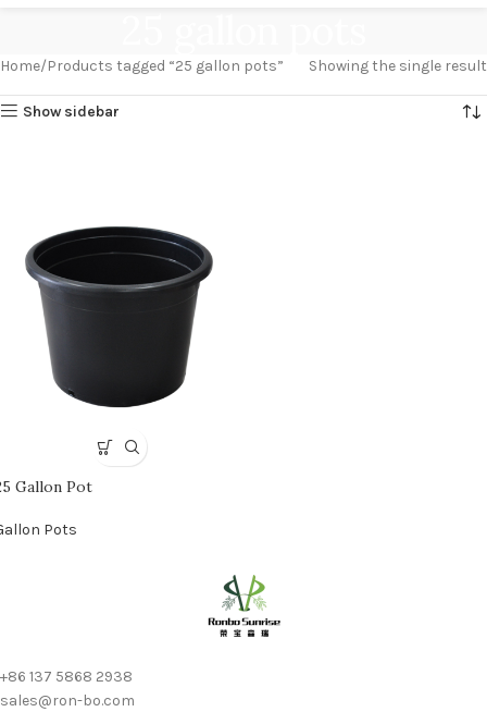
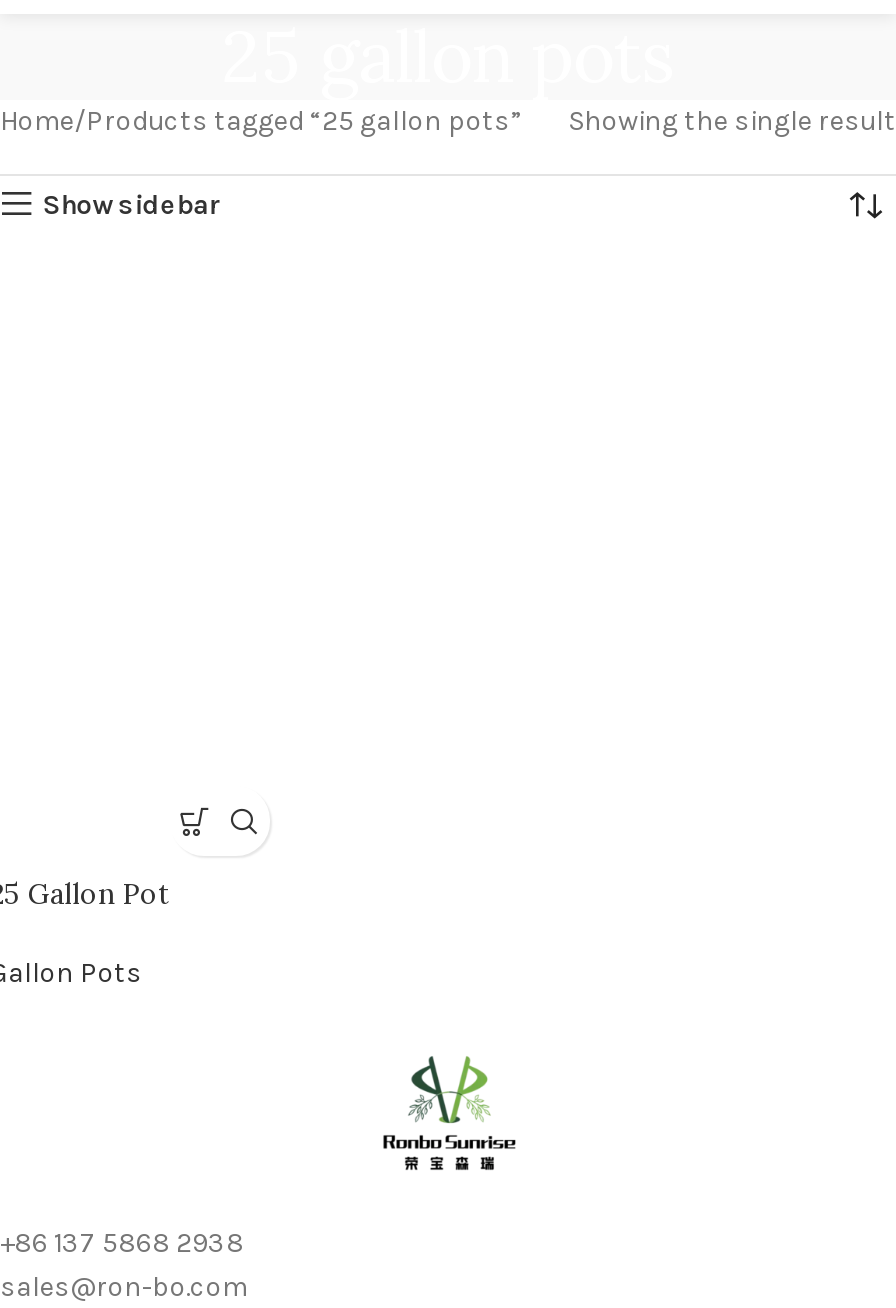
[24,225,214,408] [image] -> none

